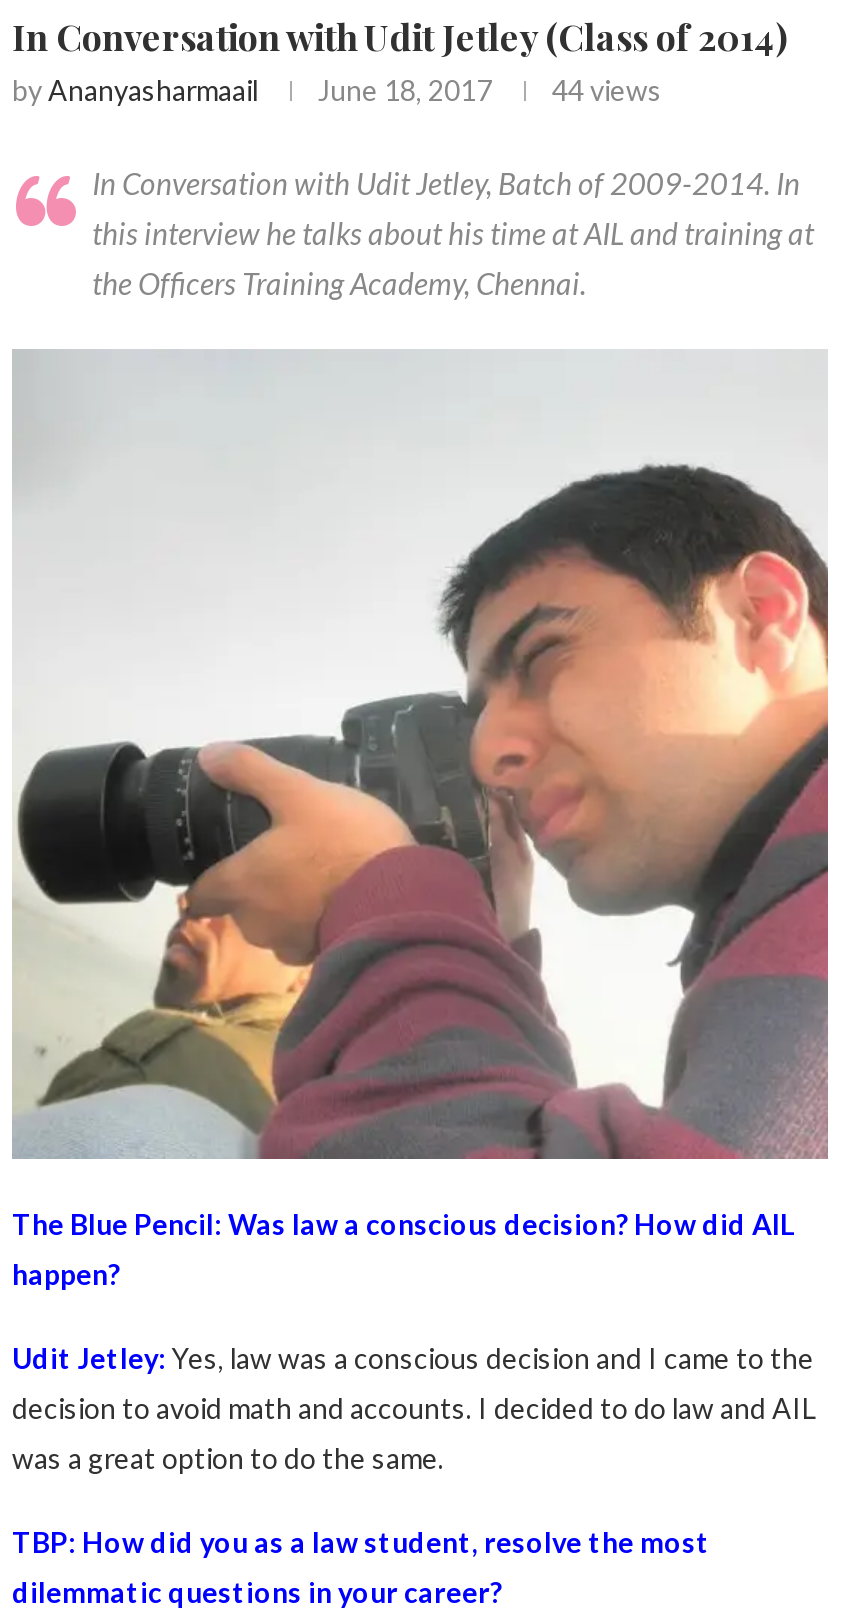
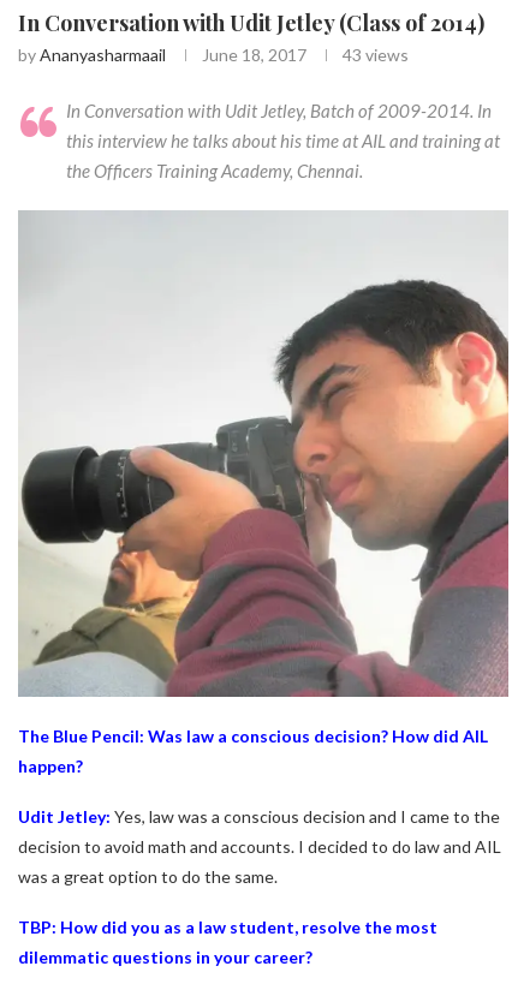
[12,72,662,106] by Ananyasharmaail June 18, 2017 44 views -> [18,44,409,65] by Ananyasharmaail June 18, 2017 43 views

